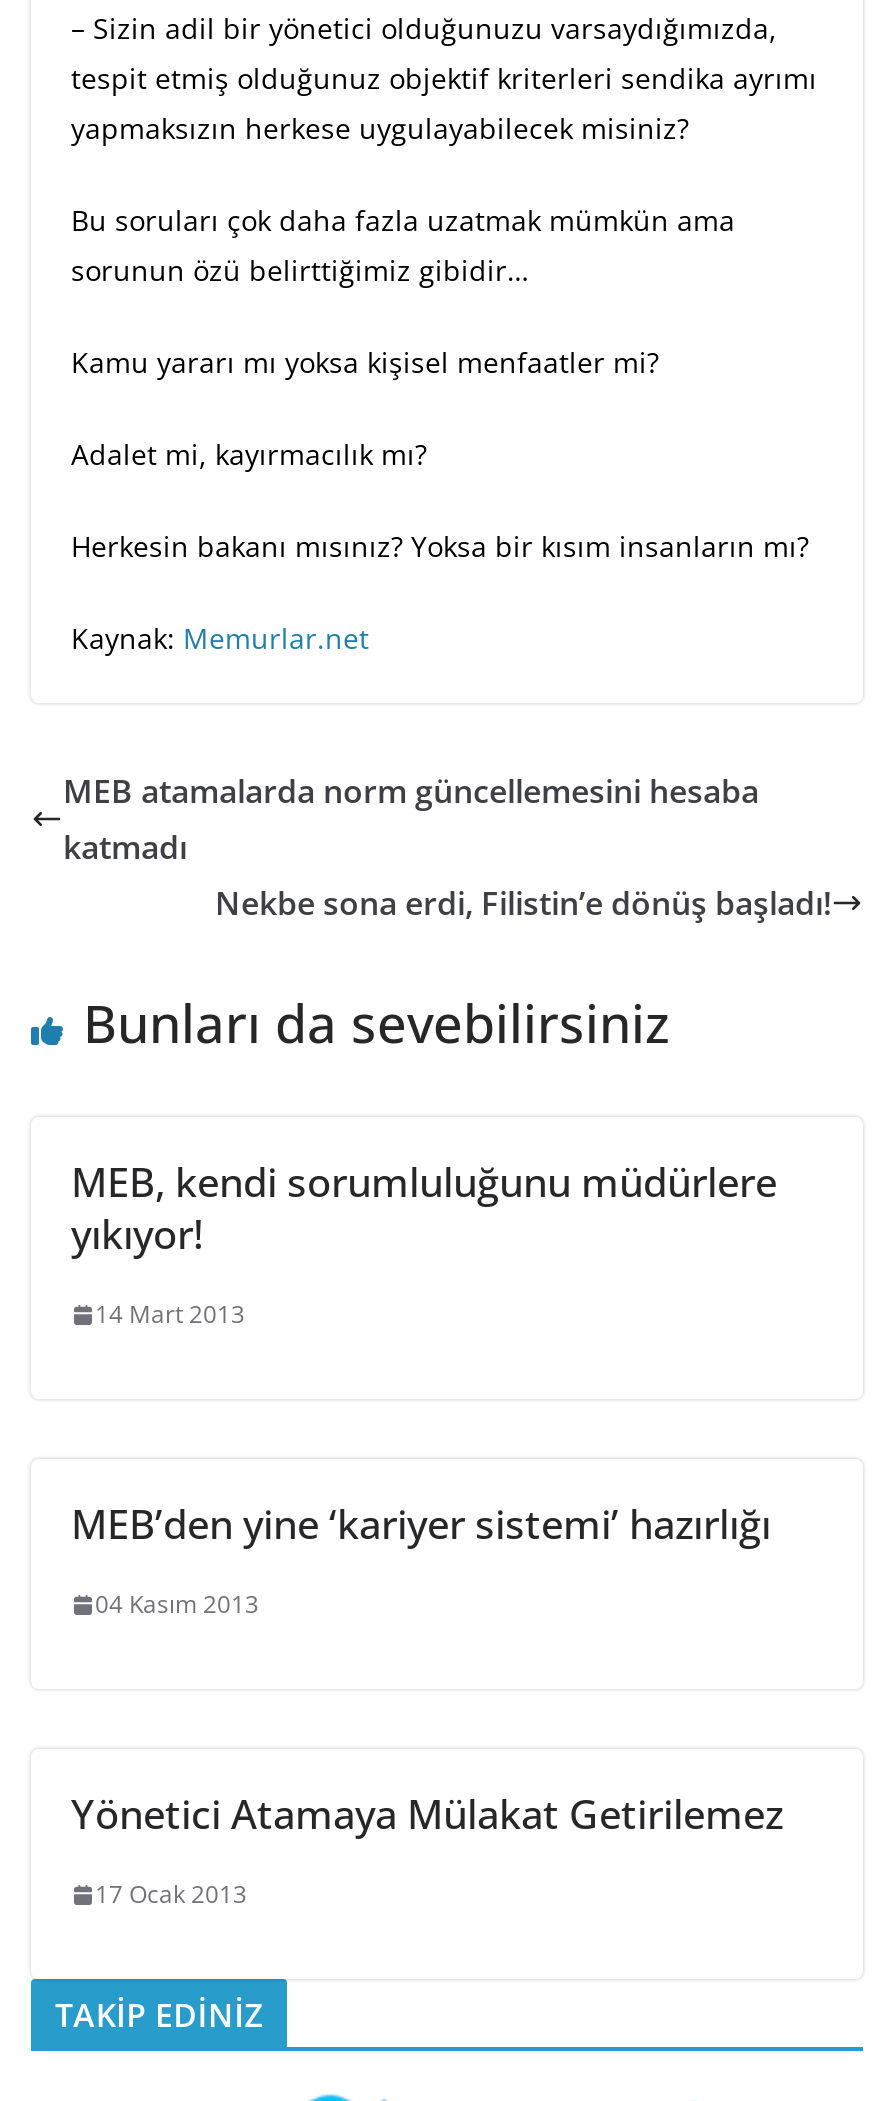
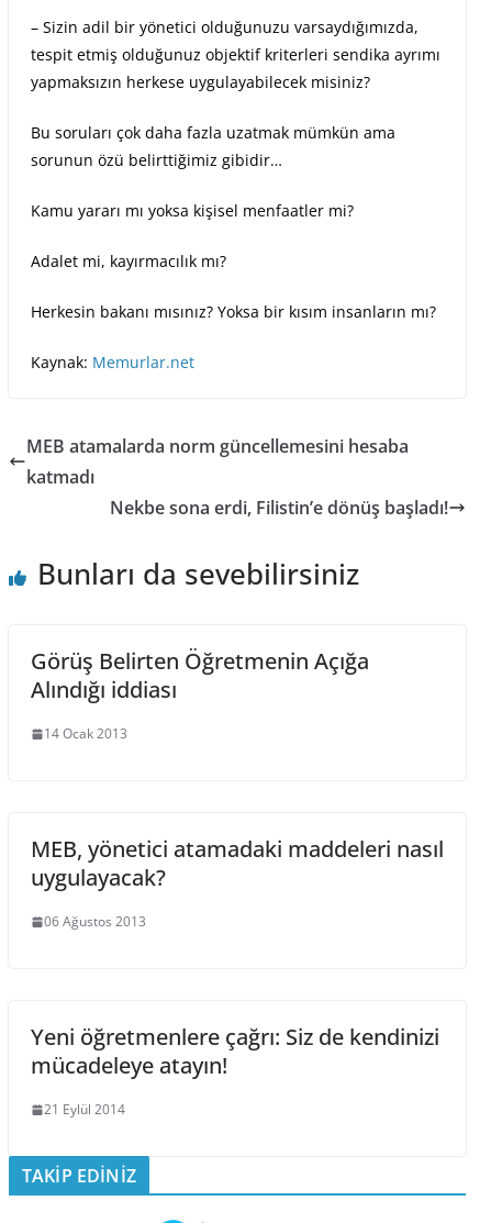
[71,1155,777,1261] MEB, kendi sorumluluğunu müdürlere | yıkıyor! -> [31,646,369,705] Görüş Belirten Öğretmenin Açığa | Alındığı iddiası
[95,1297,245,1331] 14 Mart 2013 -> [44,724,127,743] 14 Ocak 2013
[71,1497,771,1551] MEB’den yine ‘kariyer sistemi’ hazırlığı -> [31,834,444,892] MEB, yönetici atamadaki maddeleri nasıl | uygulayacak?
[95,1587,259,1621] 04 Kasım 2013 -> [44,912,146,931] 06 Ağustos 2013
[71,1787,783,1841] Yönetici Atamaya Mülakat Getirilemez -> [31,1022,439,1080] Yeni öğretmenlere çağrı: Siz de kendinizi | mücadeleye atayın!
[95,1877,247,1911] 17 Ocak 2013 -> [44,1100,125,1119] 21 Eylül 2014

